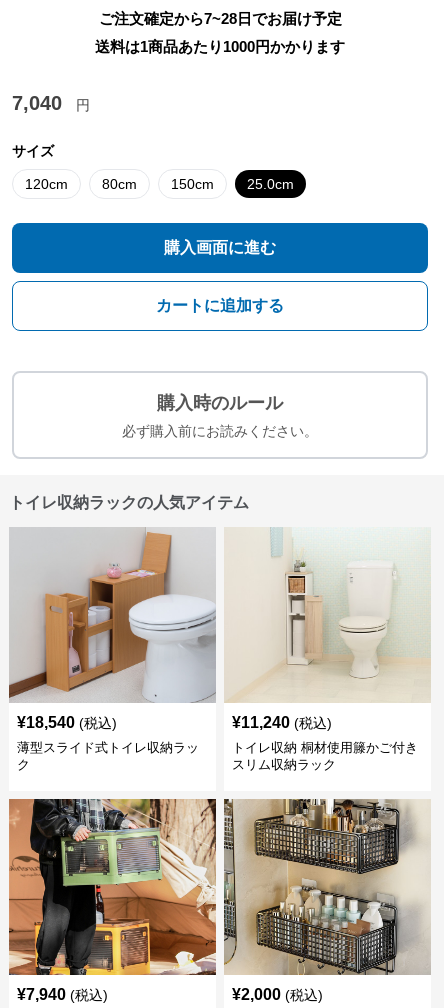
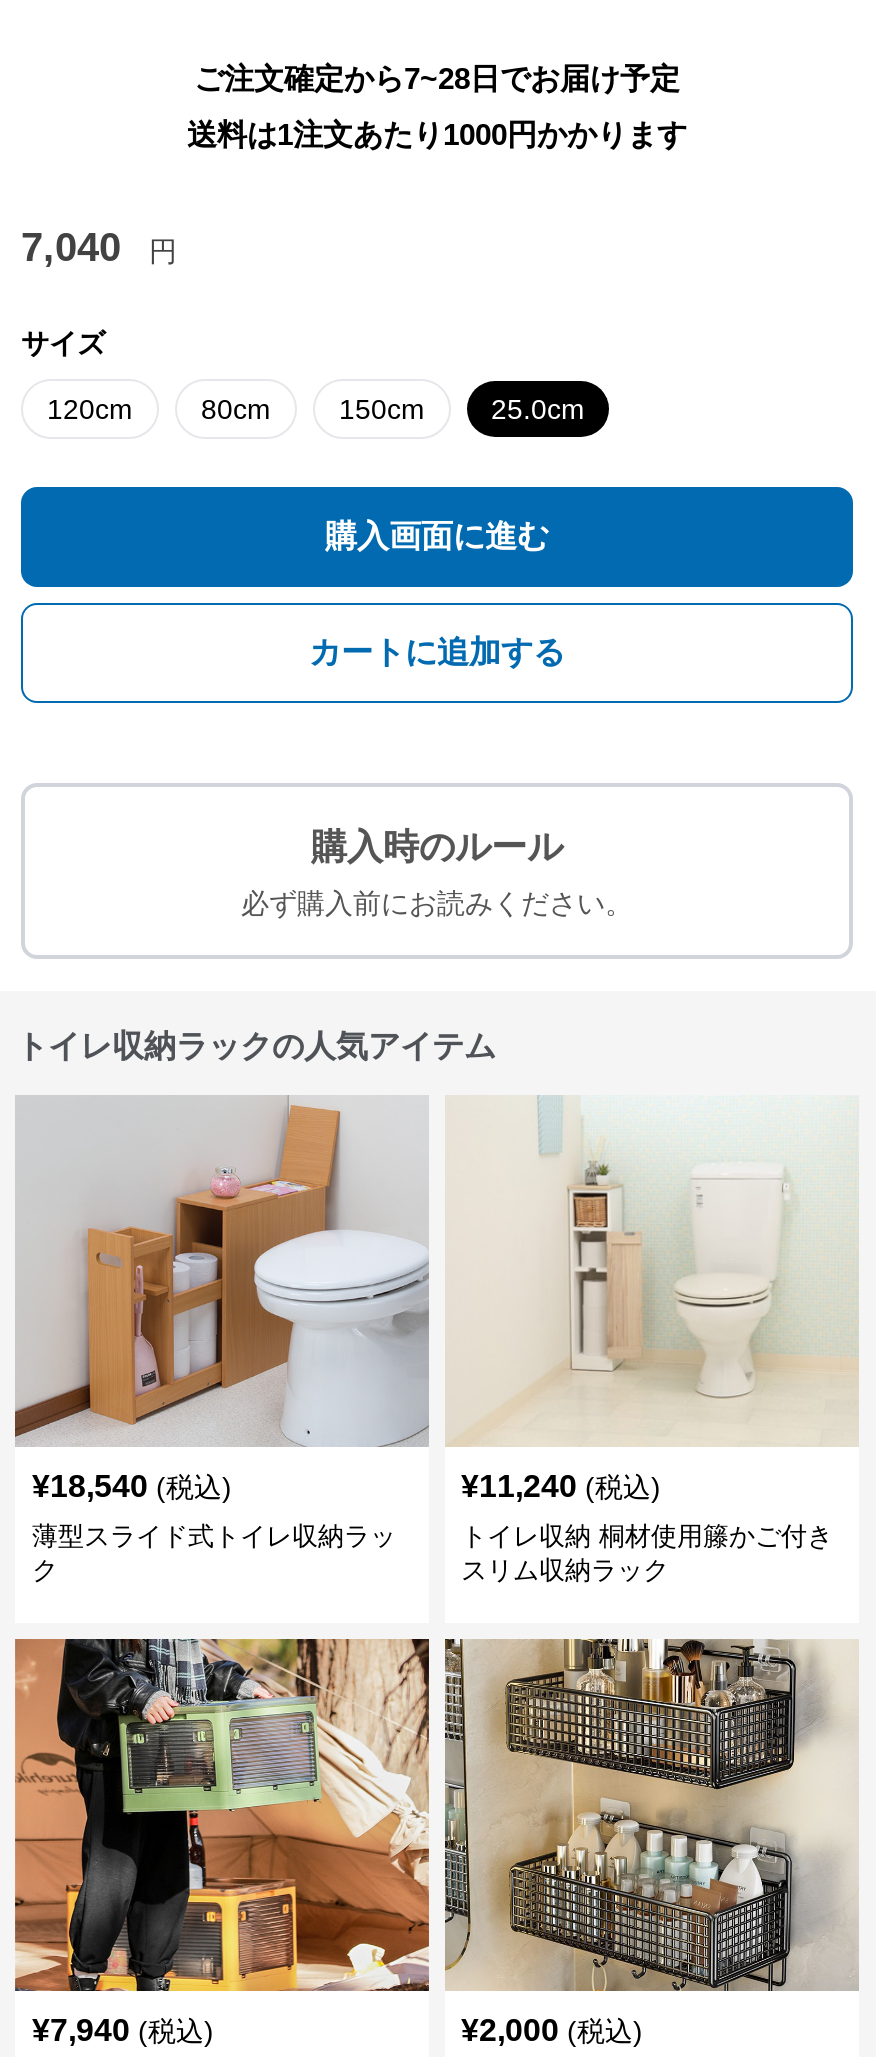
[95,38,345,55] 送料は1商品あたり1000円かかります -> [187,117,687,151] 送料は1注文あたり1000円かかります

